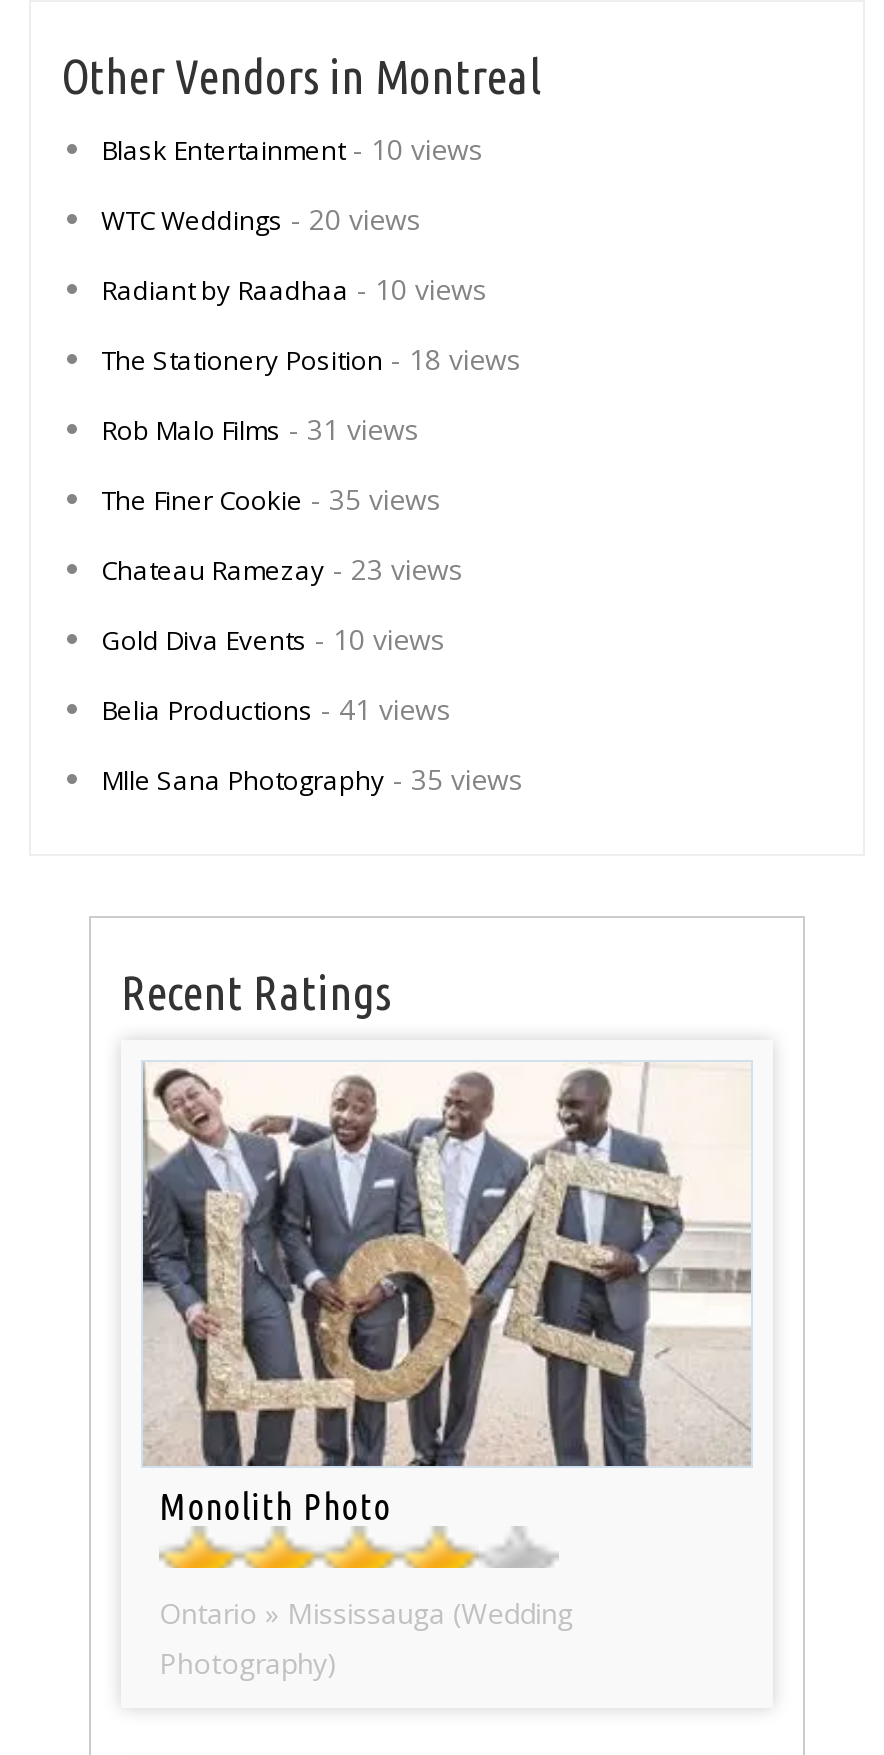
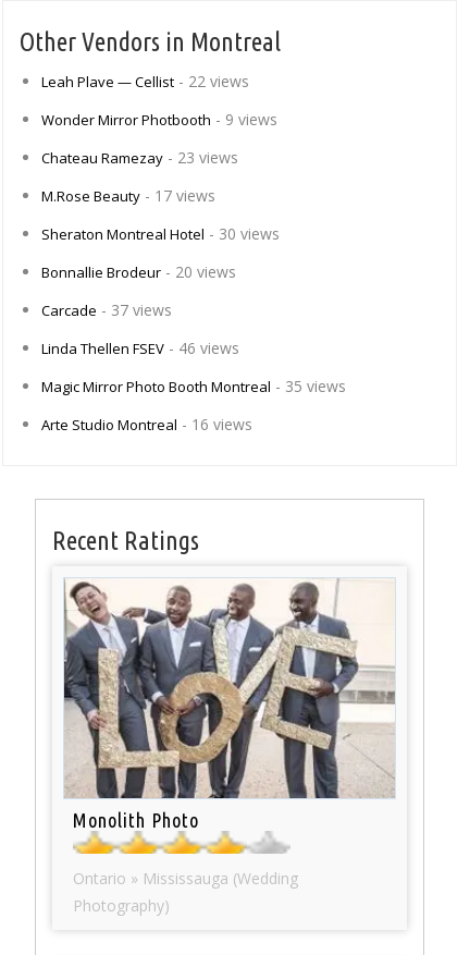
[101,130,521,518] Blask Entertainment - 10 views | WTC Weddings - 20 views | Radiant by Raadhaa - 10 views | The Stationery Position - 18 views | Rob Malo Films - 31 views | The Finer Cookie - 35 views -> [41,71,277,129] Leah Plave — Cellist - 22 views | Wonder Mirror Photbooth - 9 views
moved [101,550,463,588] -> [41,147,238,167]: Chateau Ramezay - 23 views
[101,620,523,798] Gold Diva Events - 10 views | Belia Productions - 41 views | Mlle Sana Photography - 35 views -> [41,185,346,434] M.Rose Beauty - 17 views | Sheraton Montreal Hotel - 30 views | Bonnallie Brodeur - 20 views | Carcade - 37 views | Linda Thellen FSEV - 46 views | Magic Mirror Photo Booth Montreal - 35 views | Arte Studio Montreal - 16 views

